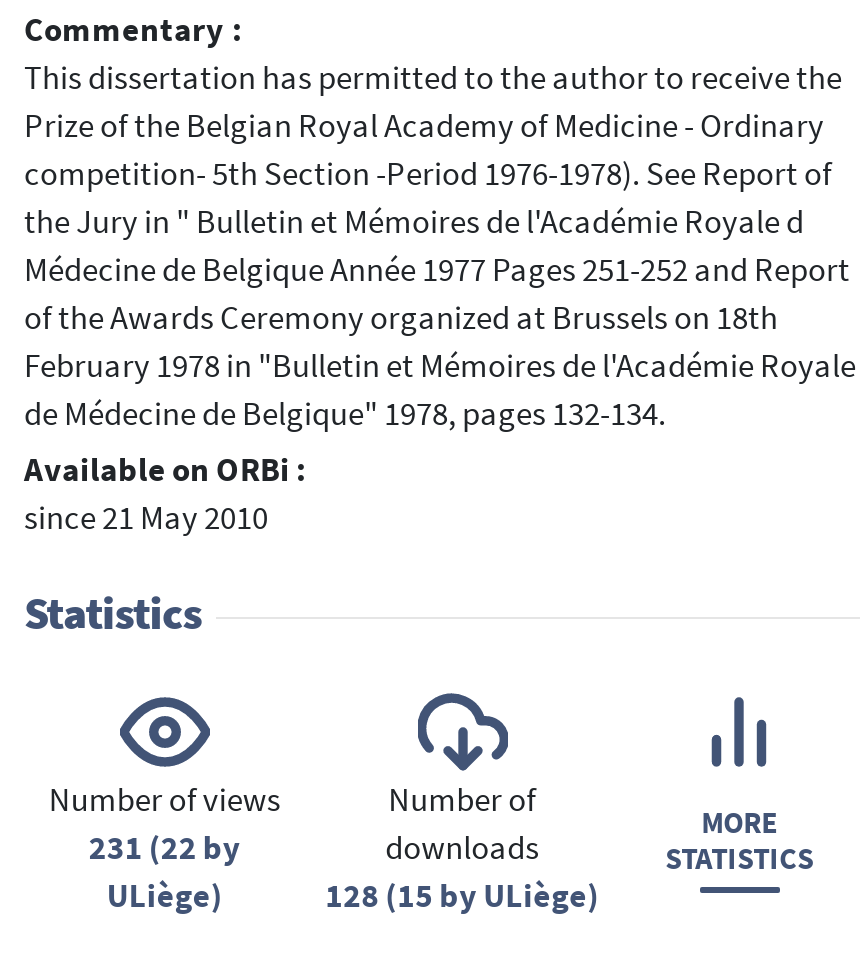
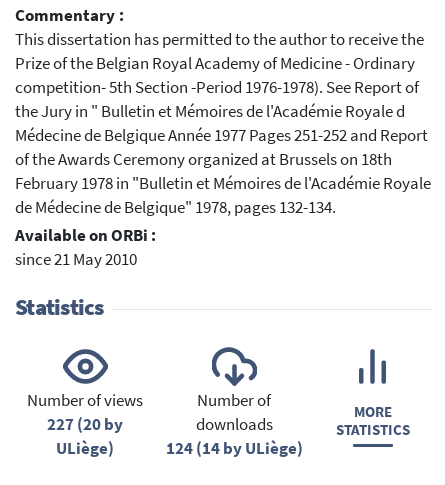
[89,826,241,868] 231 (22 by -> [47,414,123,435] 227 (20 by
[325,874,599,916] 128 (15 by ULiège) -> [166,438,303,459] 124 (14 by ULiège)

